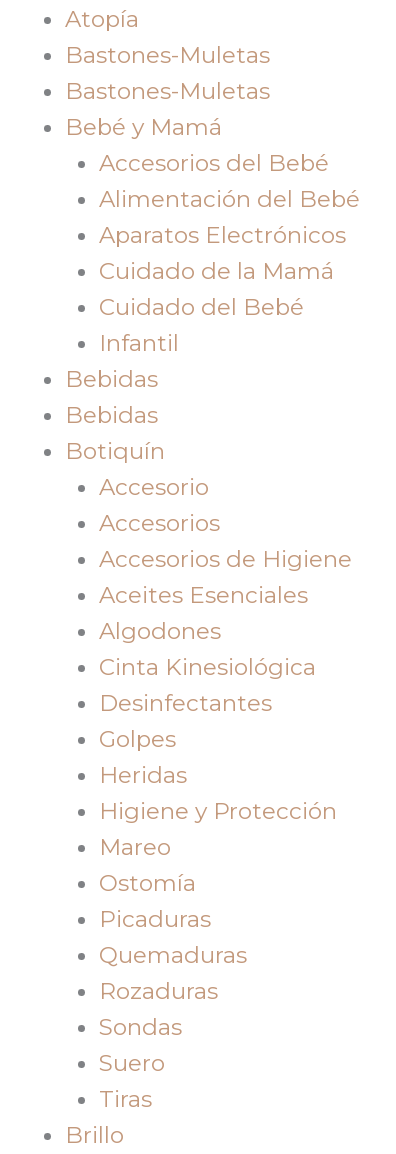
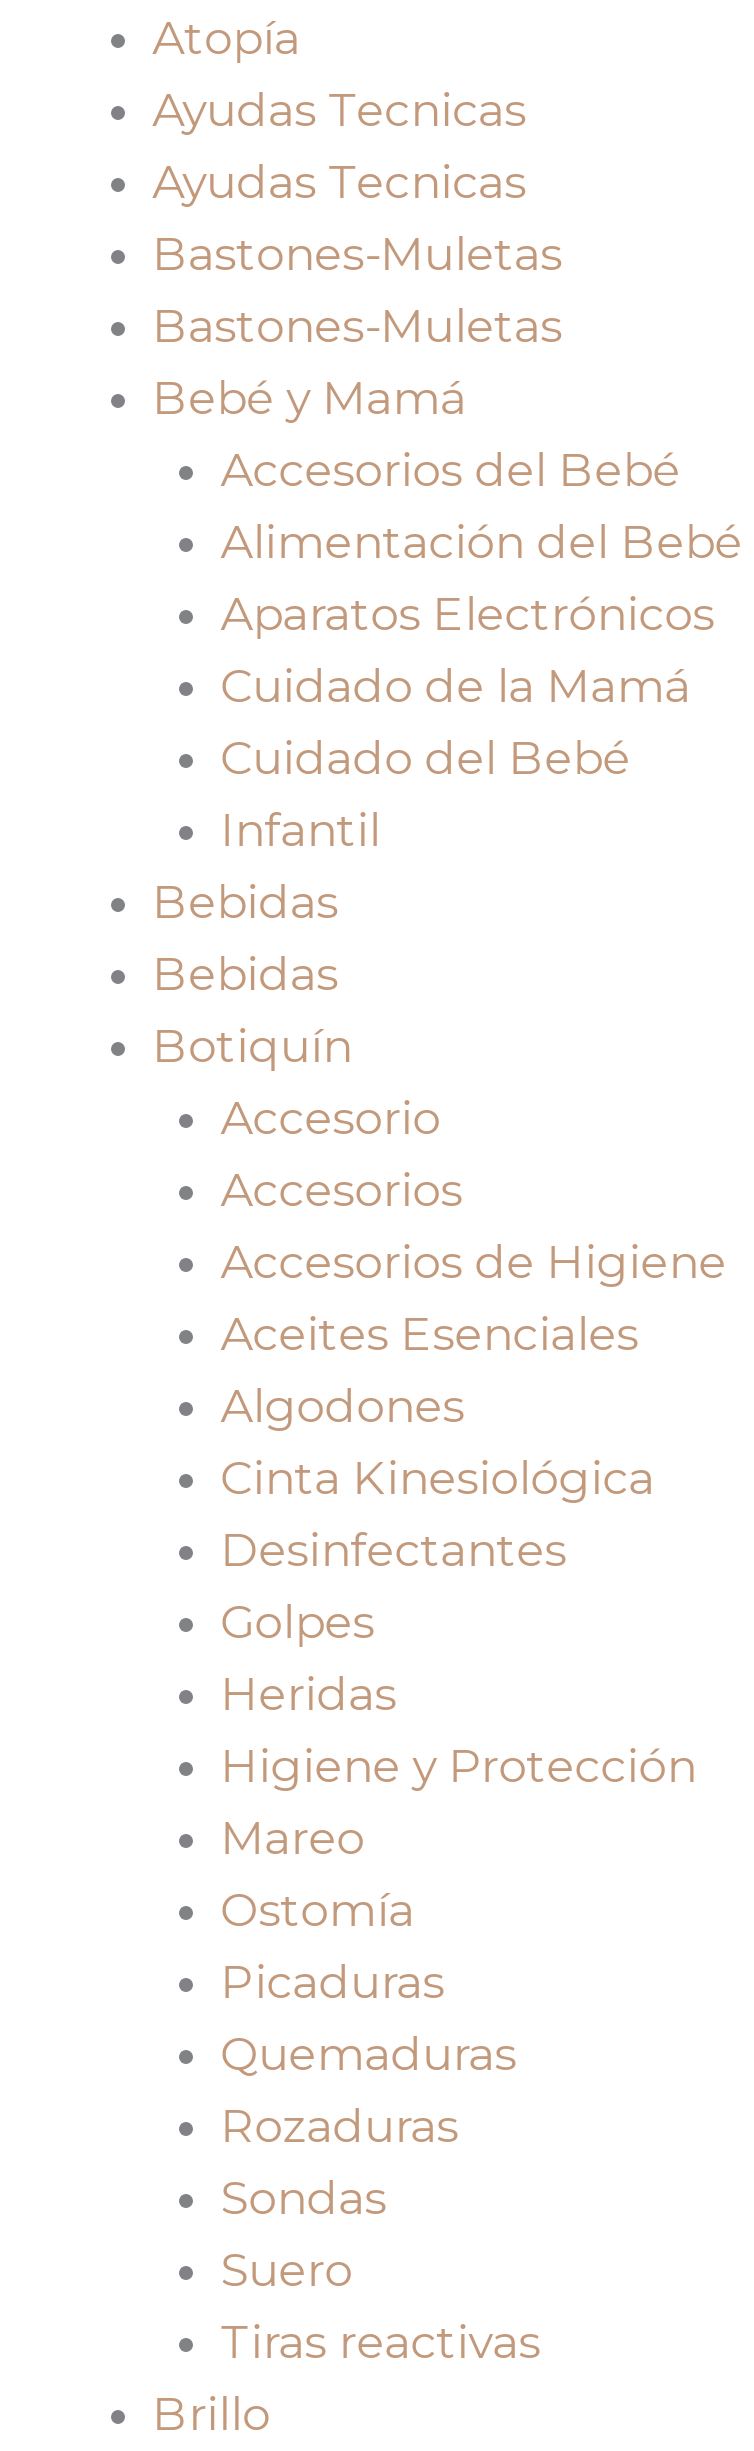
none -> [152,82,526,210] Ayudas Tecnicas | Ayudas Tecnicas
[99,1085,152,1113] Tiras -> [221,2314,541,2370] Tiras reactivas

